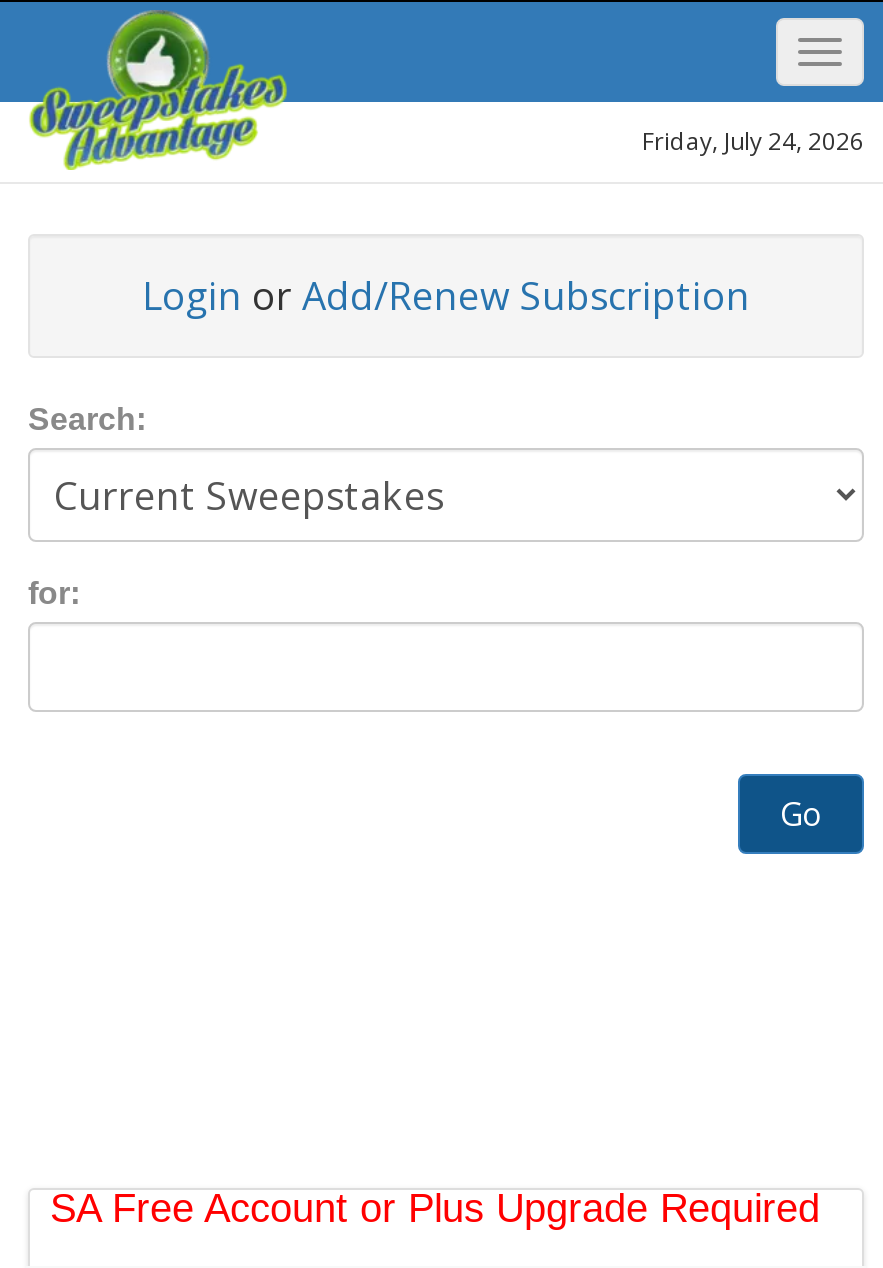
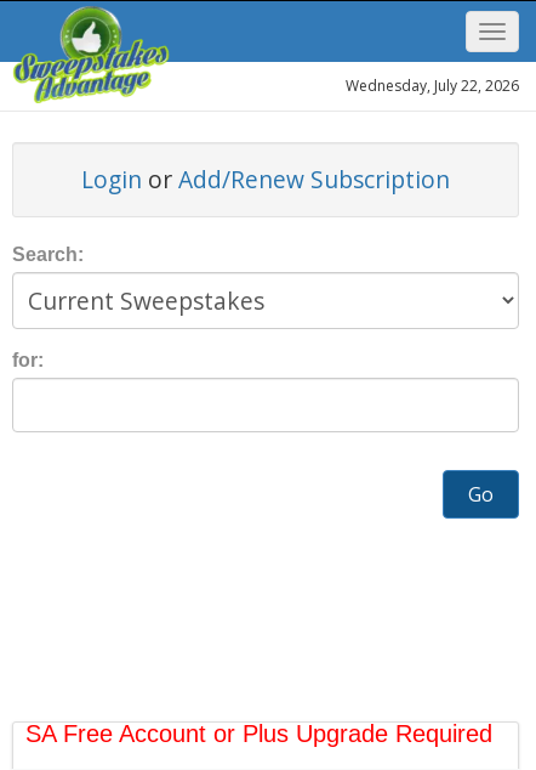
[642,124,864,158] Friday, July 24, 2026 -> [346,76,519,96] Wednesday, July 22, 2026

